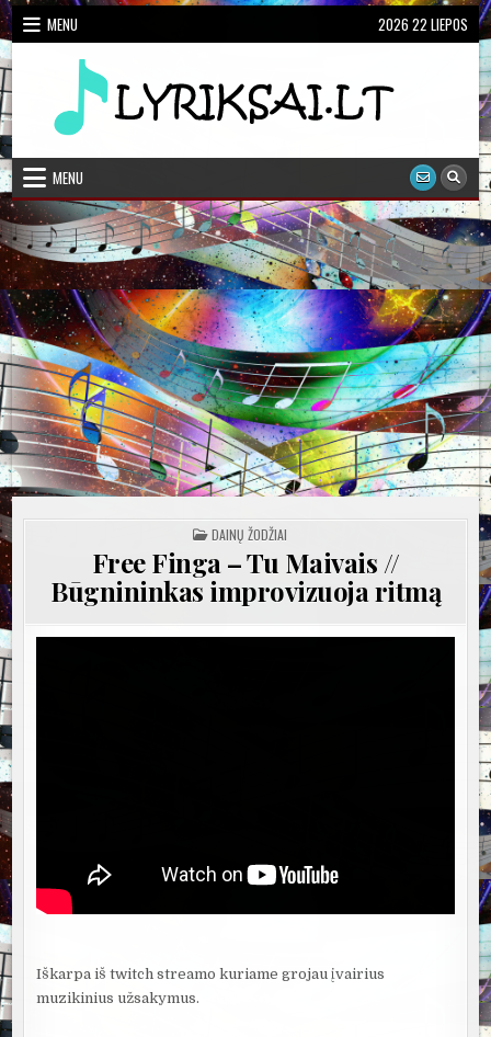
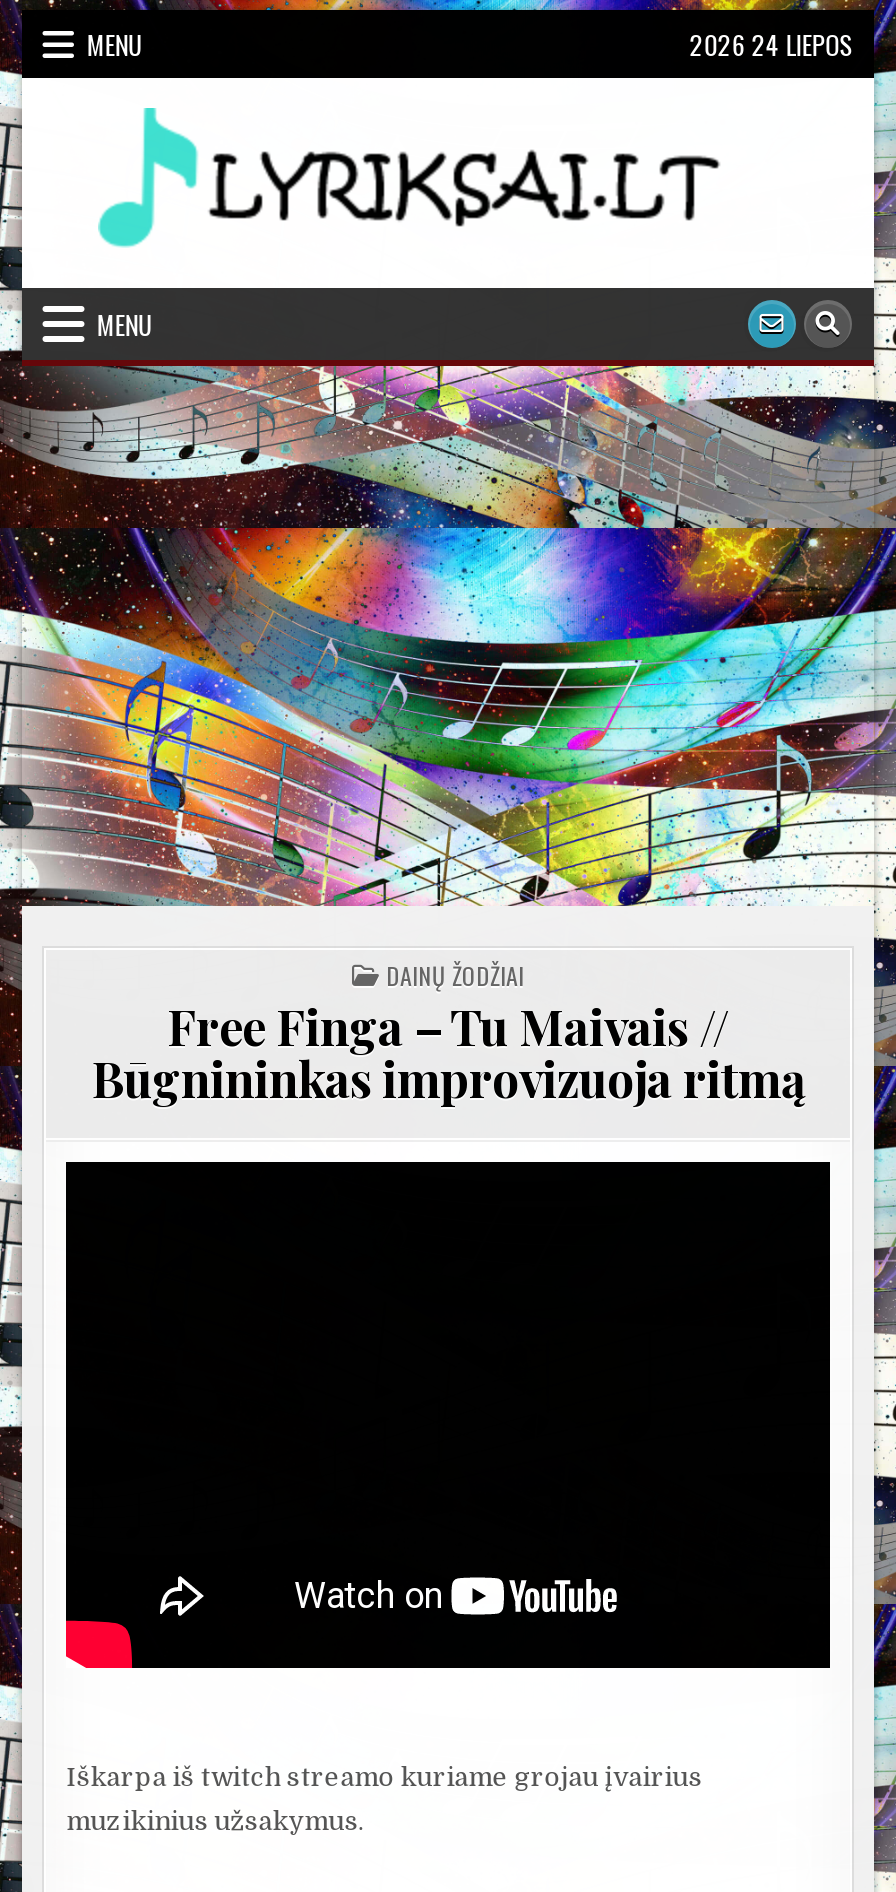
[378,13,468,35] 2026 22 LIEPOS -> [690,24,854,64] 2026 24 LIEPOS

